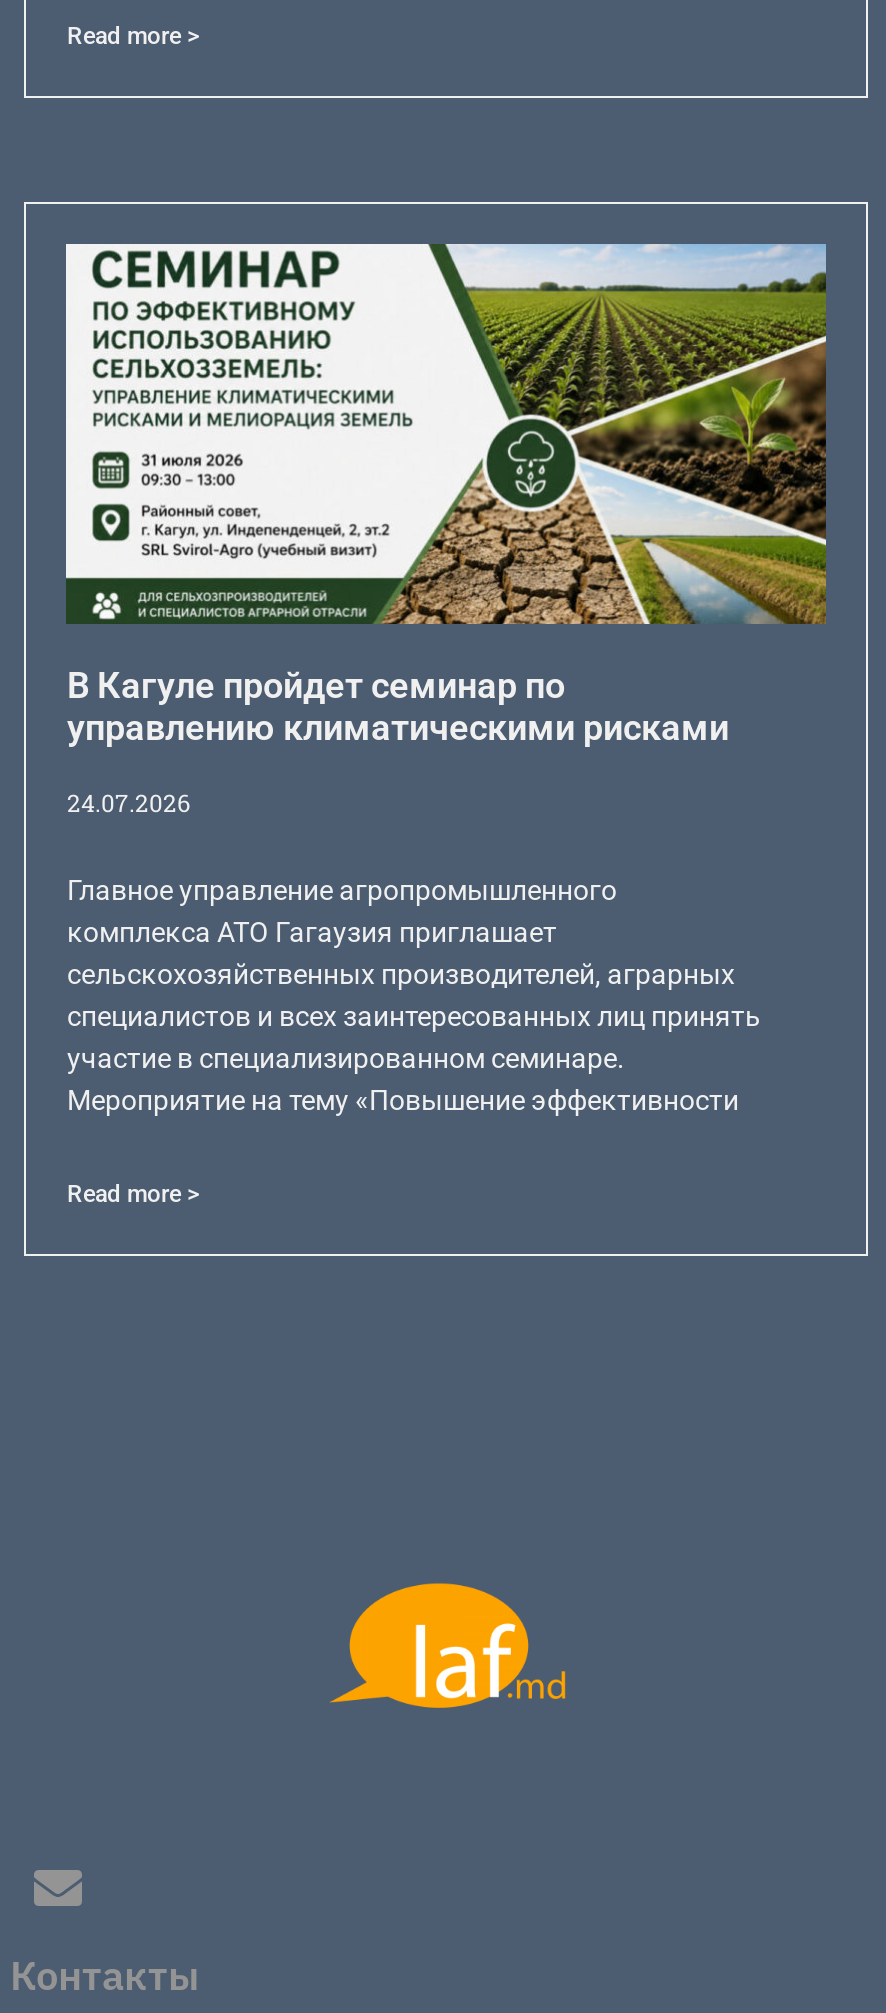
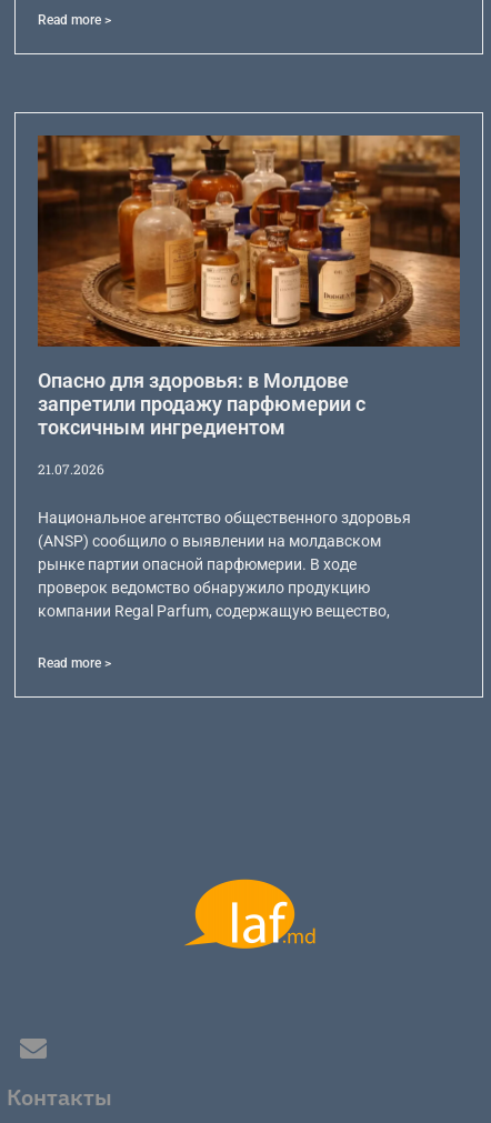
[64,242,828,748] [image] | В Кагуле пройдет семинар по | управлению климатическими рисками -> [37,134,461,439] [image] | Опасно для здоровья: в Молдове | запретили продажу парфюмерии с | токсичным ингредиентом
[67,786,191,818] 24.07.2026 -> [38,460,105,478] 21.07.2026
[67,874,761,1116] Главное управление агропромышленного | комплекса АТО Гагаузия приглашает | сельскохозяйственных производителей, аграрных | специалистов и всех заинтересованных лиц принять | участие в специализированном семинаре. | Мероприятие на тему «Повышение эффективности -> [38,509,411,620] Национальное агентство общественного здоровья | (ANSP) сообщило о выявлении на молдавском | рынке партии опасной парфюмерии. В ходе | проверок ведомство обнаружило продукцию | компании Regal Parfum, содержащую вещество,

